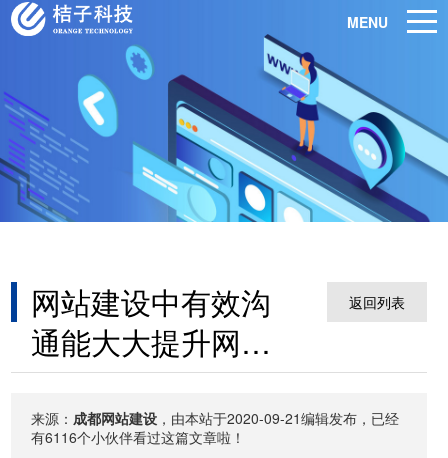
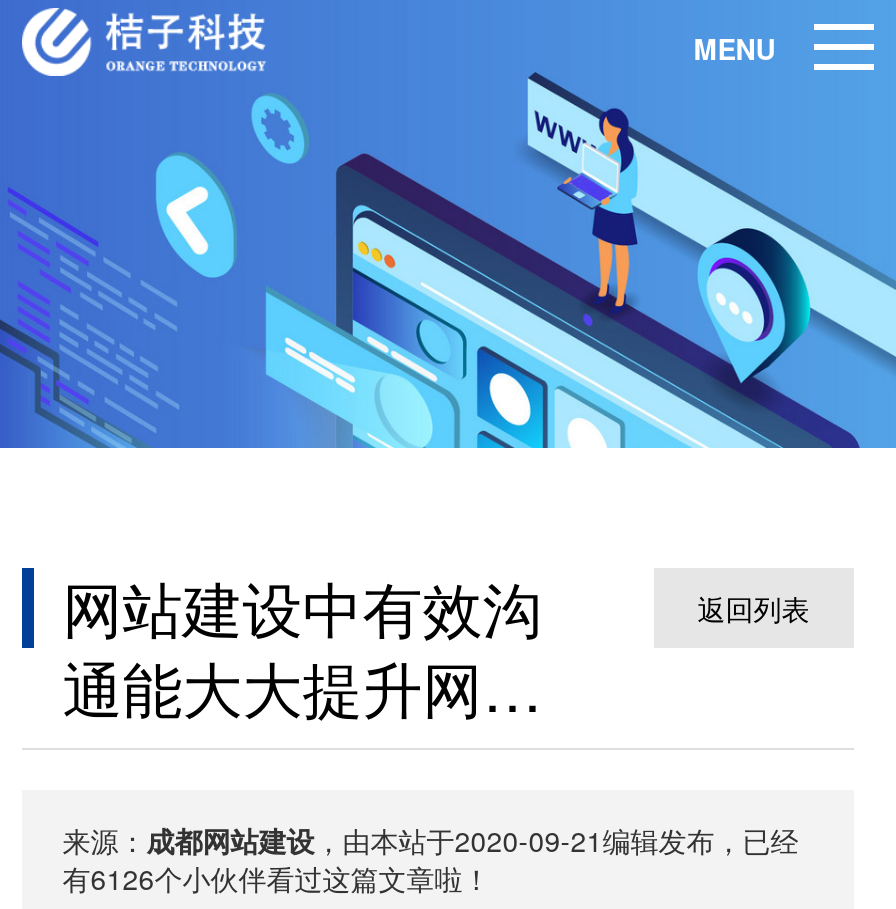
[31,427,245,447] 有6116个小伙伴看过这篇文章啦！ -> [62,858,490,898] 有6126个小伙伴看过这篇文章啦！

